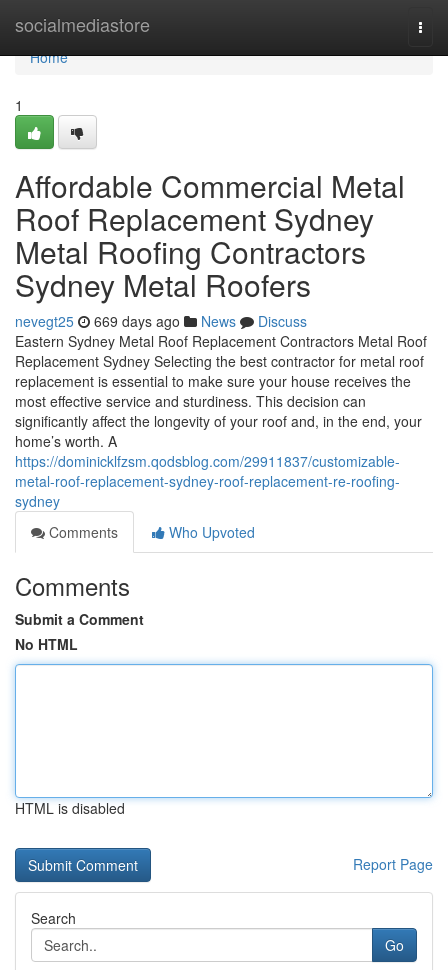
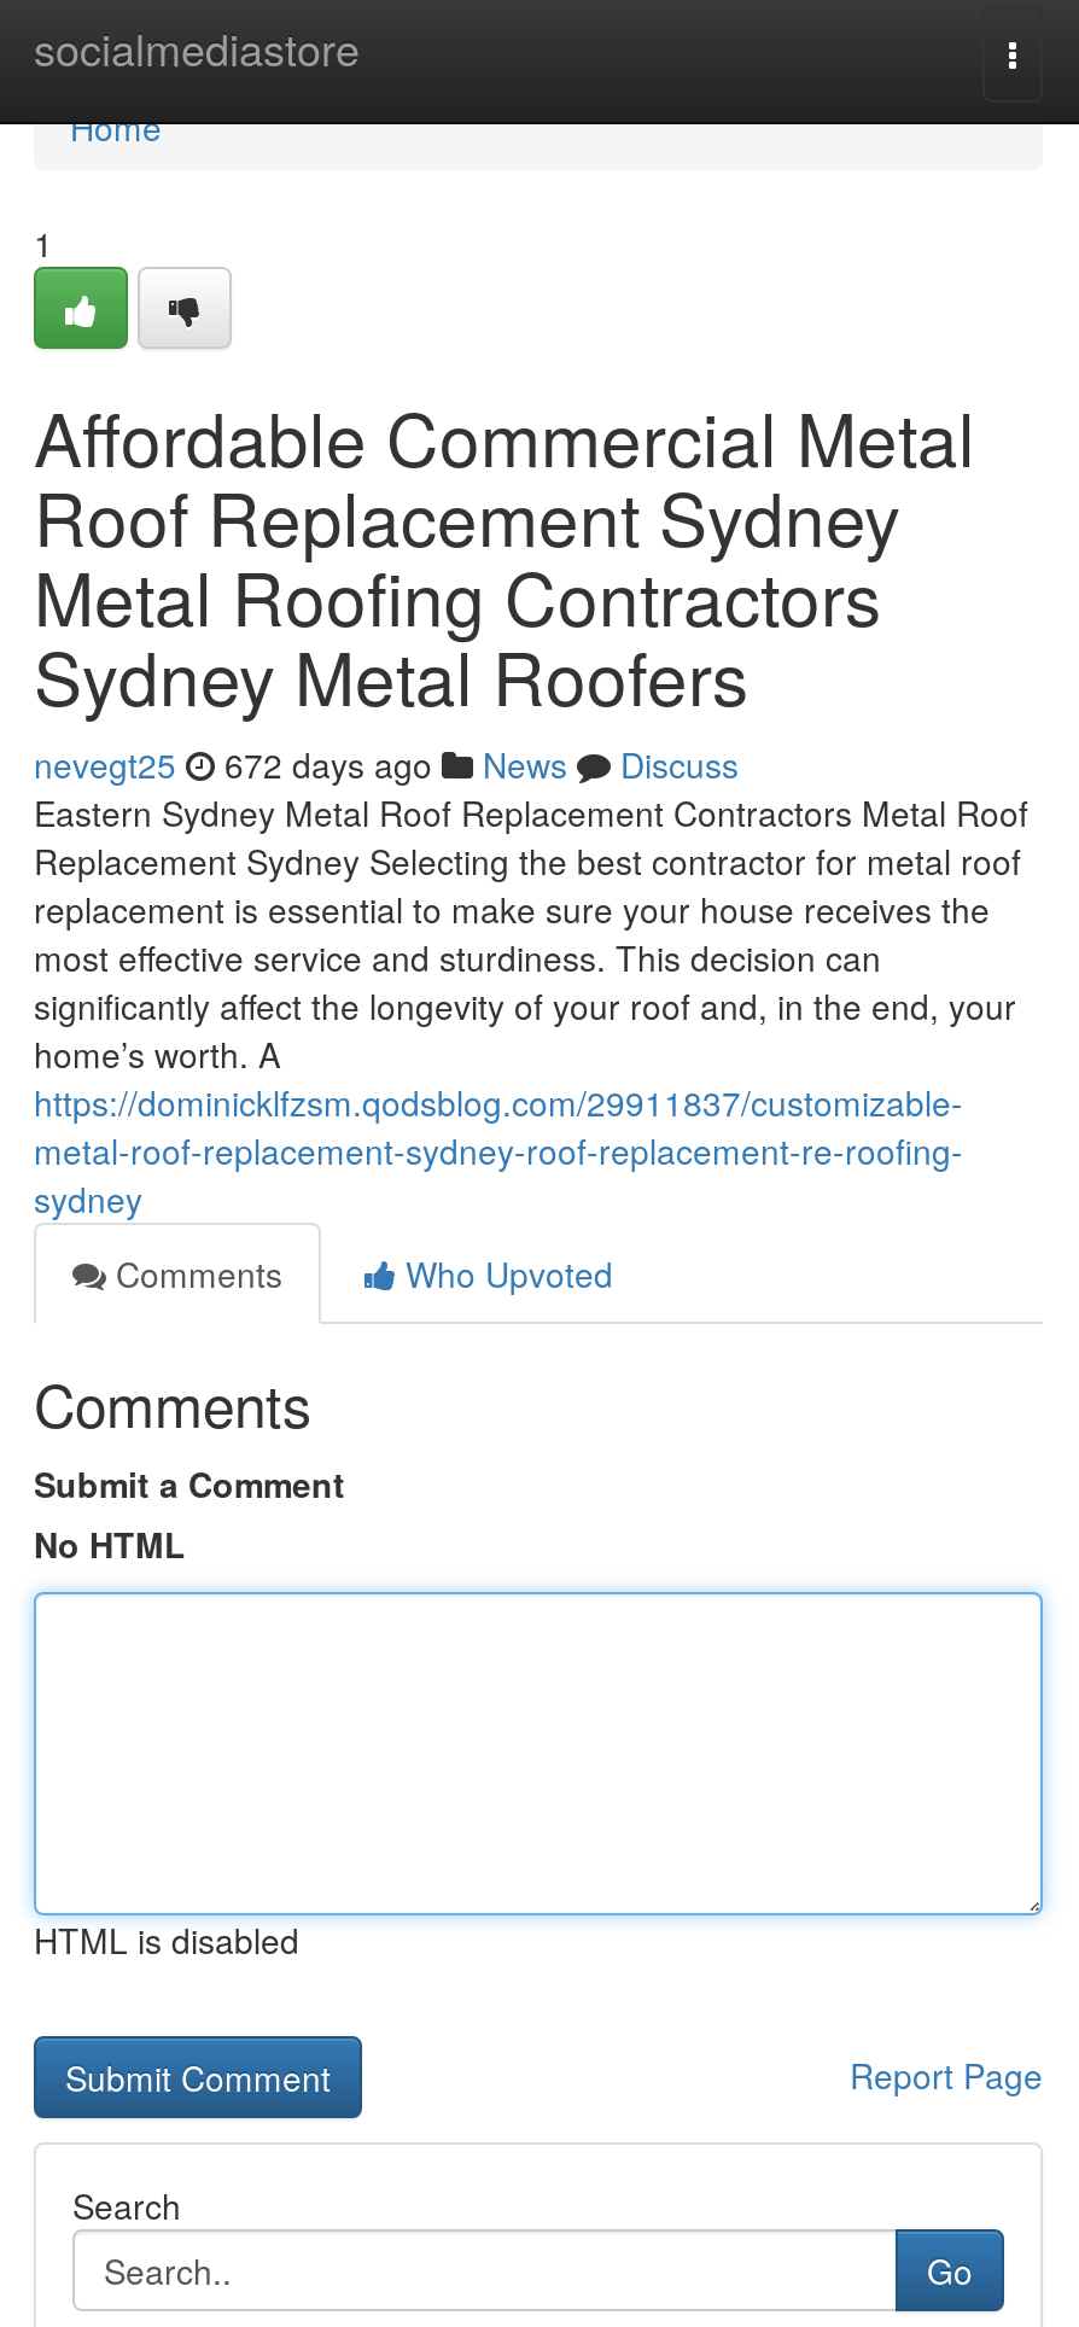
[15,311,307,331] nevegt25 669 days ago News Discuss -> [34,740,739,788] nevegt25 672 days ago News Discuss

